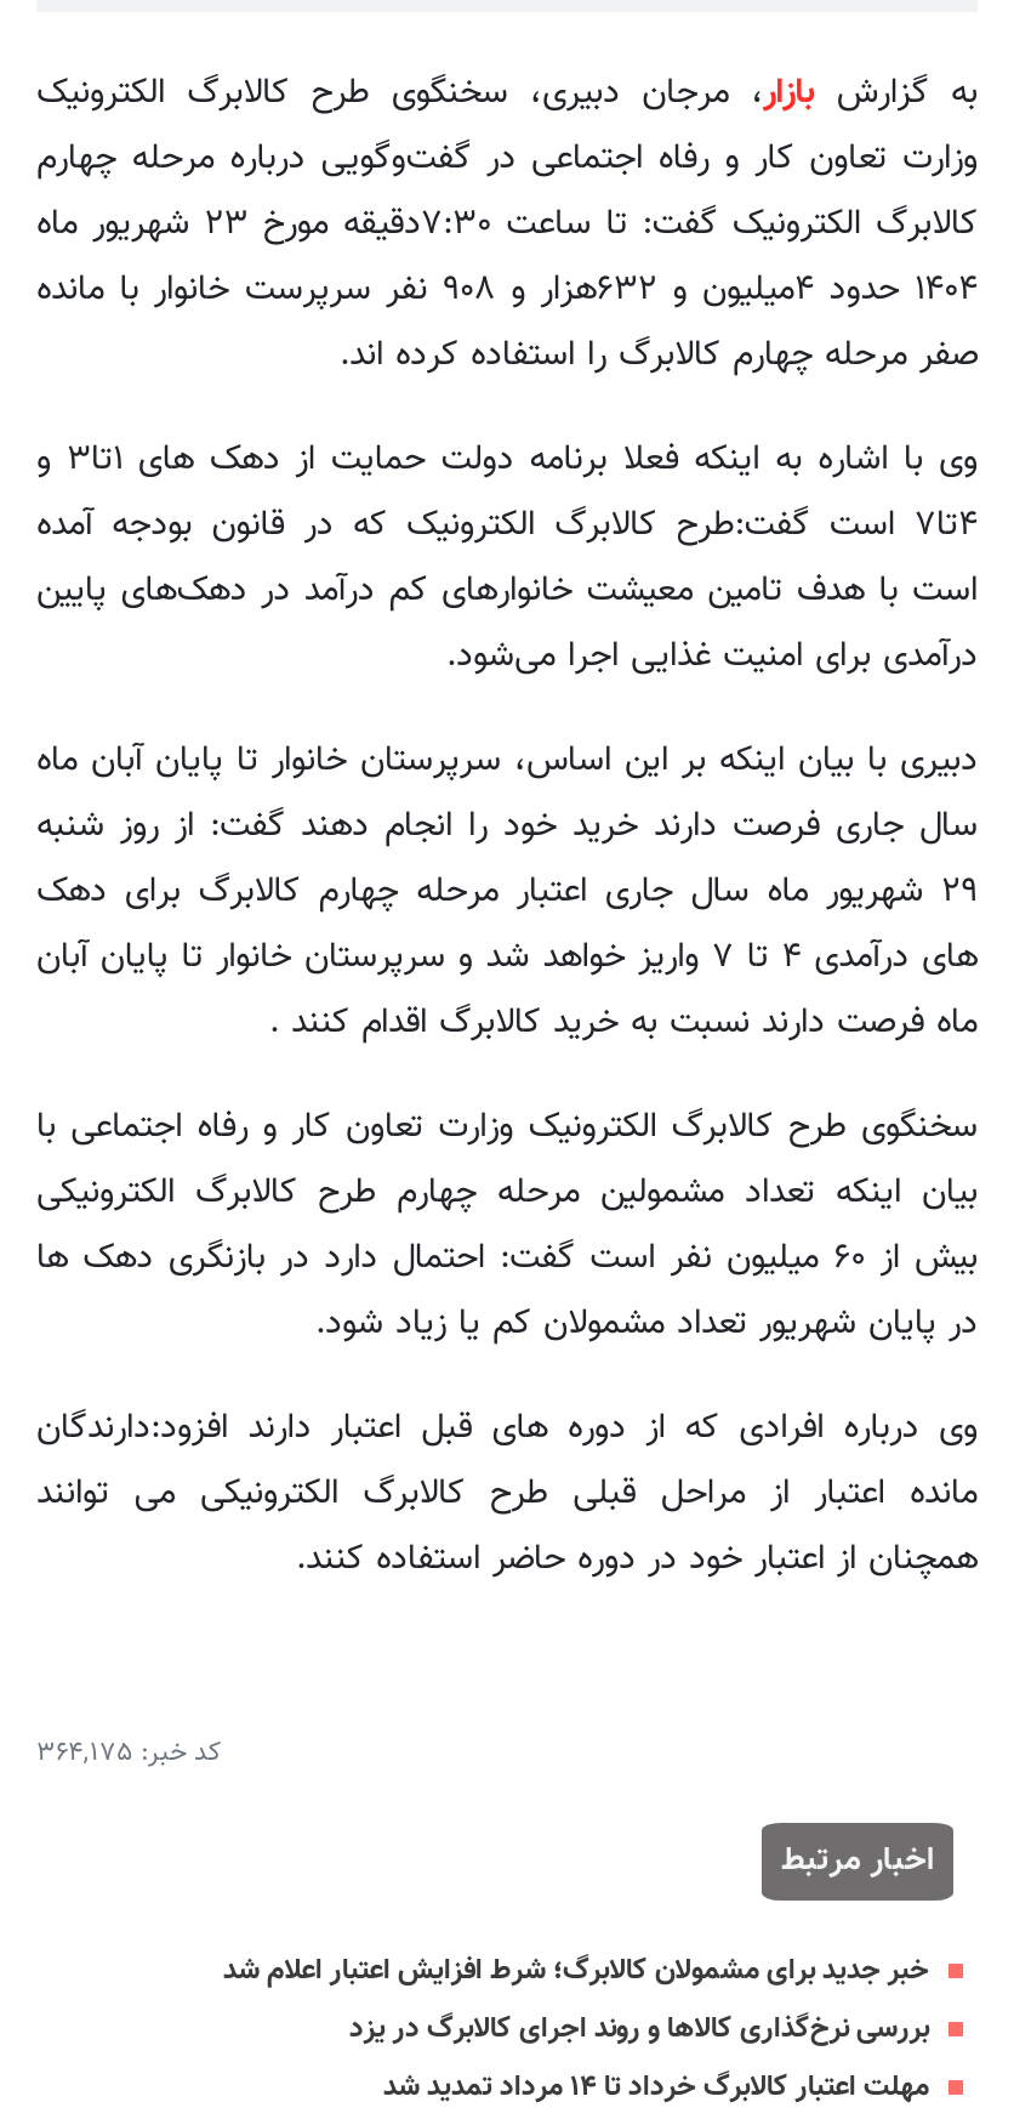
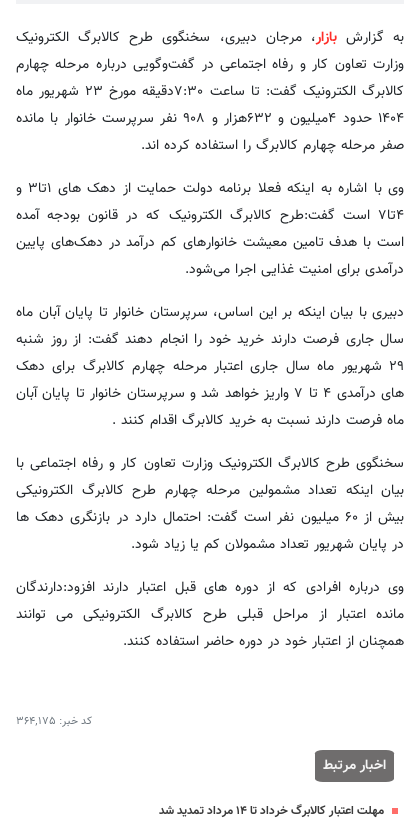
[223,1950,929,2052] خبر جدید برای مشمولان کالابرگ؛ شرط افزایش اعتبار اعلام شد | بررسی نرخ‌گذاری کالاها و روند اجرای کالابرگ در یزد -> none

